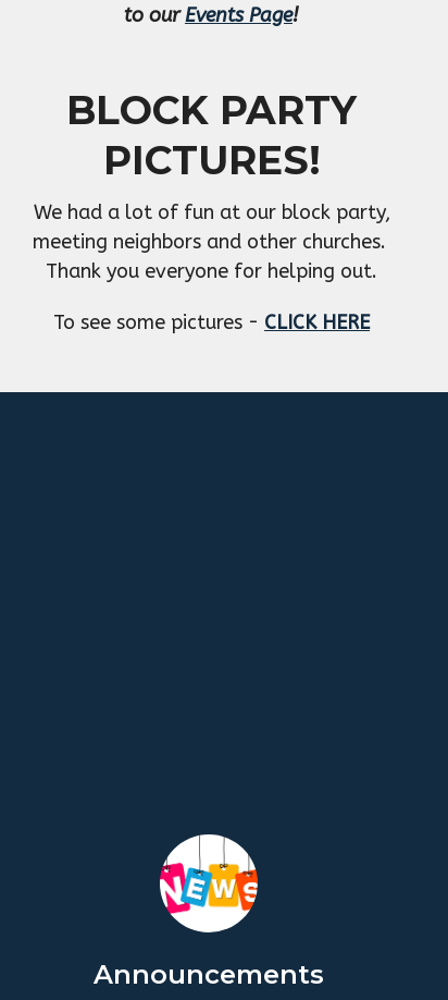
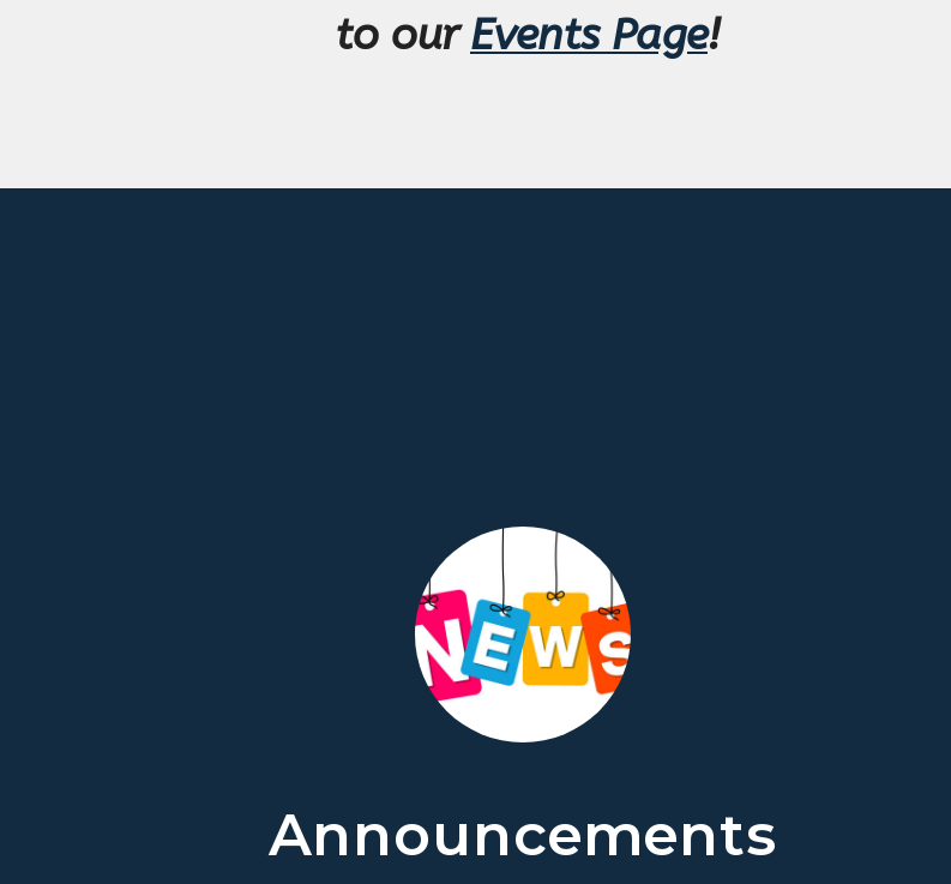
[32,86,391,334] BLOCK PARTY | PICTURES! | We had a lot of fun at our block party, | meeting neighbors and other churches. | Thank you everyone for helping out. | To see some pictures - CLICK HERE -> none

